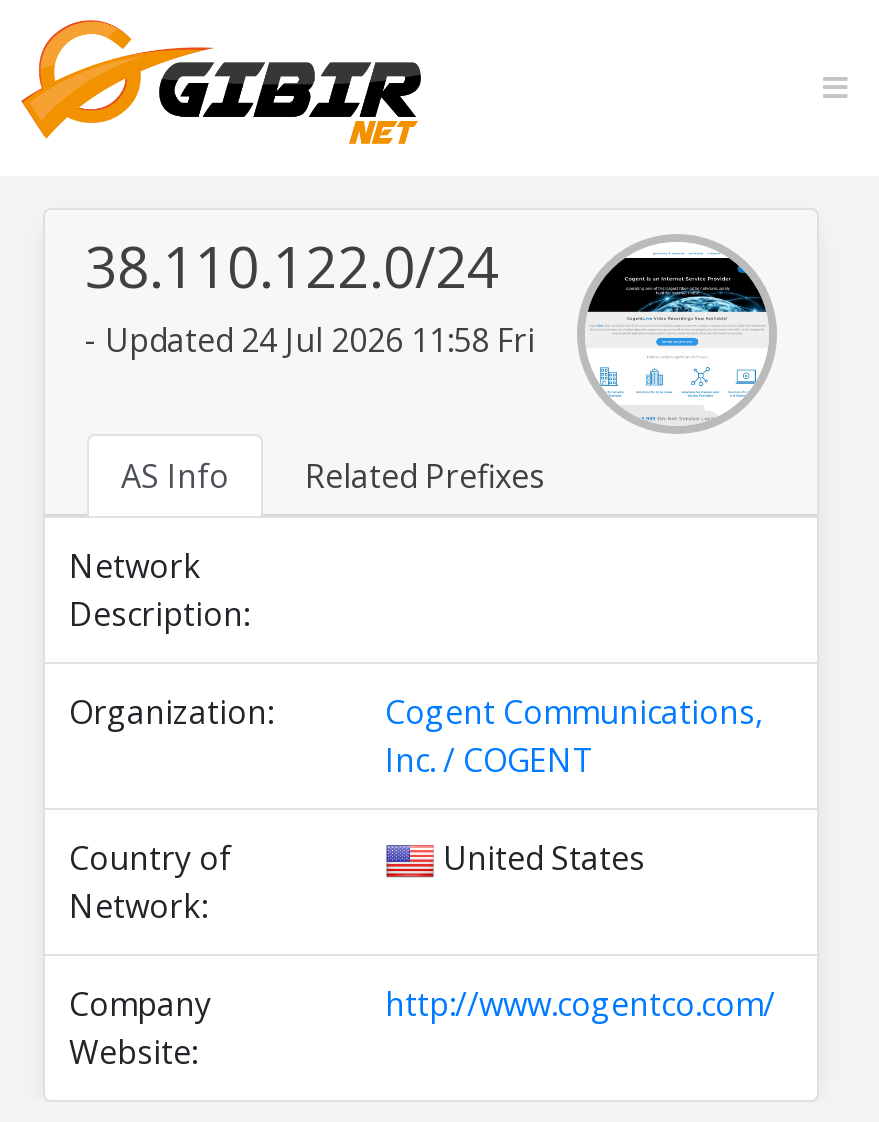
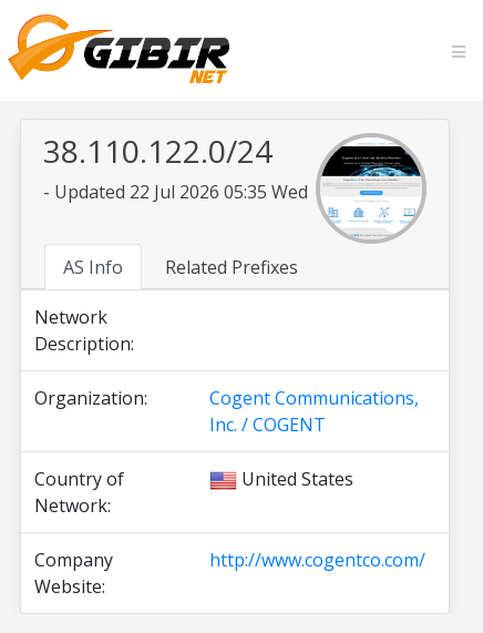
[85,318,535,362] - Updated 24 Jul 2026 11:58 Fri -> [43,180,308,204] - Updated 22 Jul 2026 05:35 Wed

